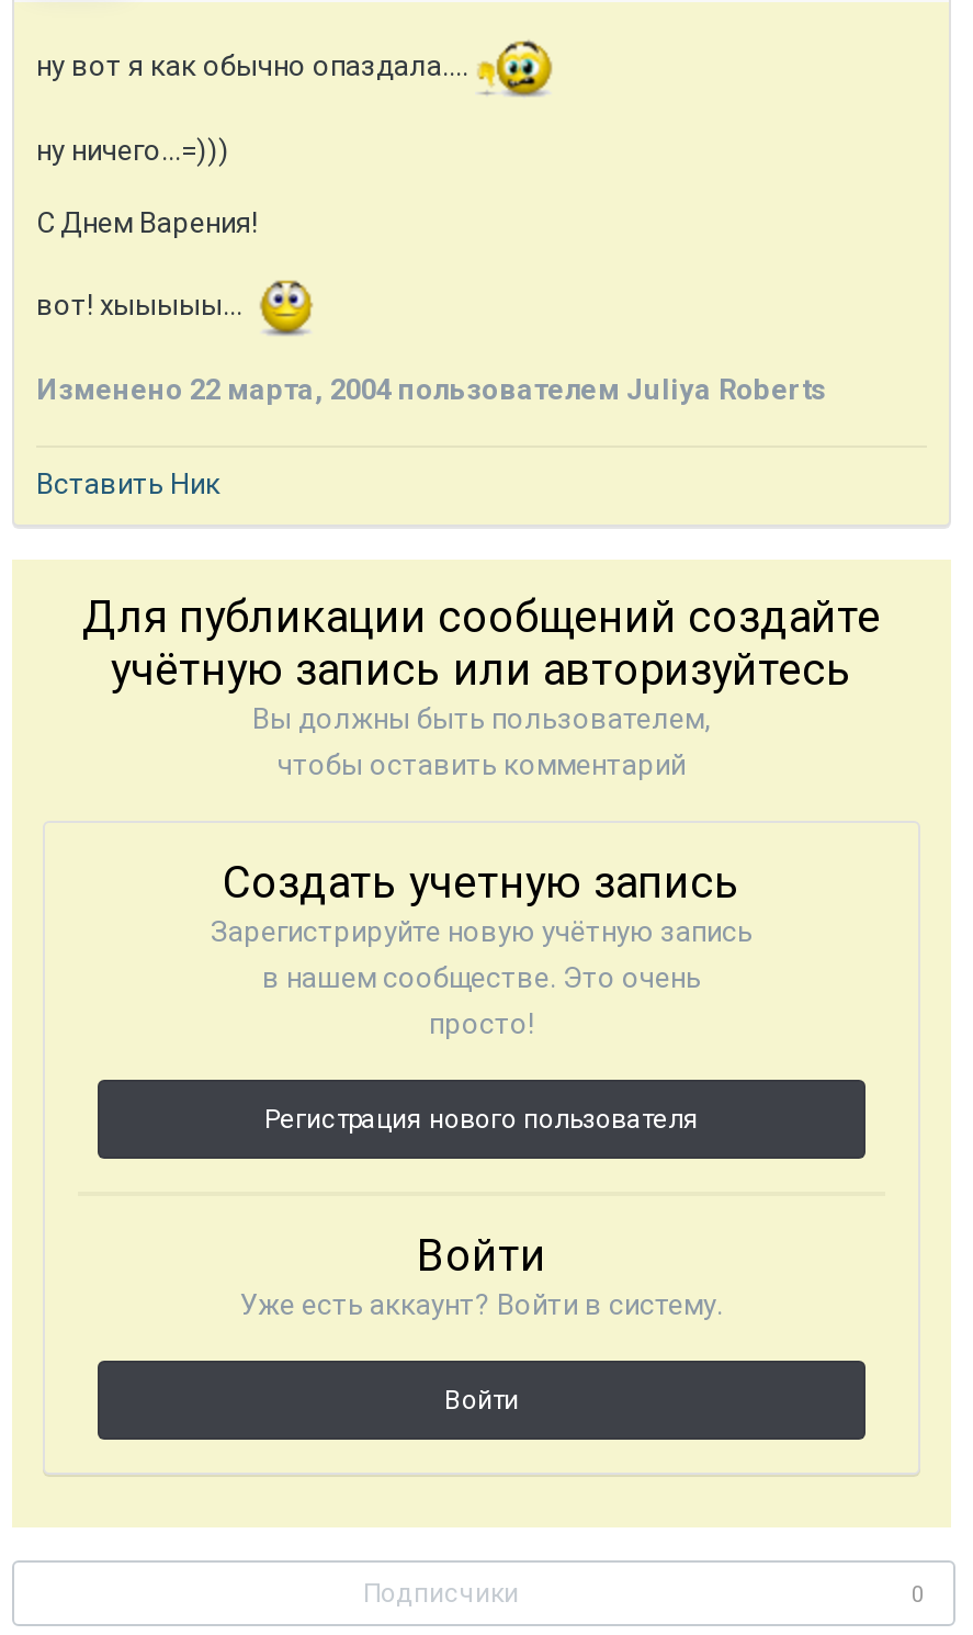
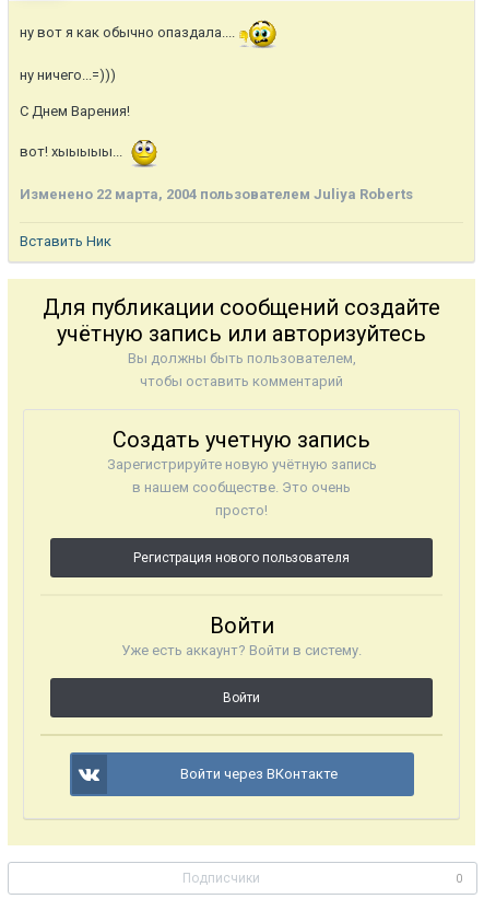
none -> [180,766,338,782] Войти через ВКонтакте

